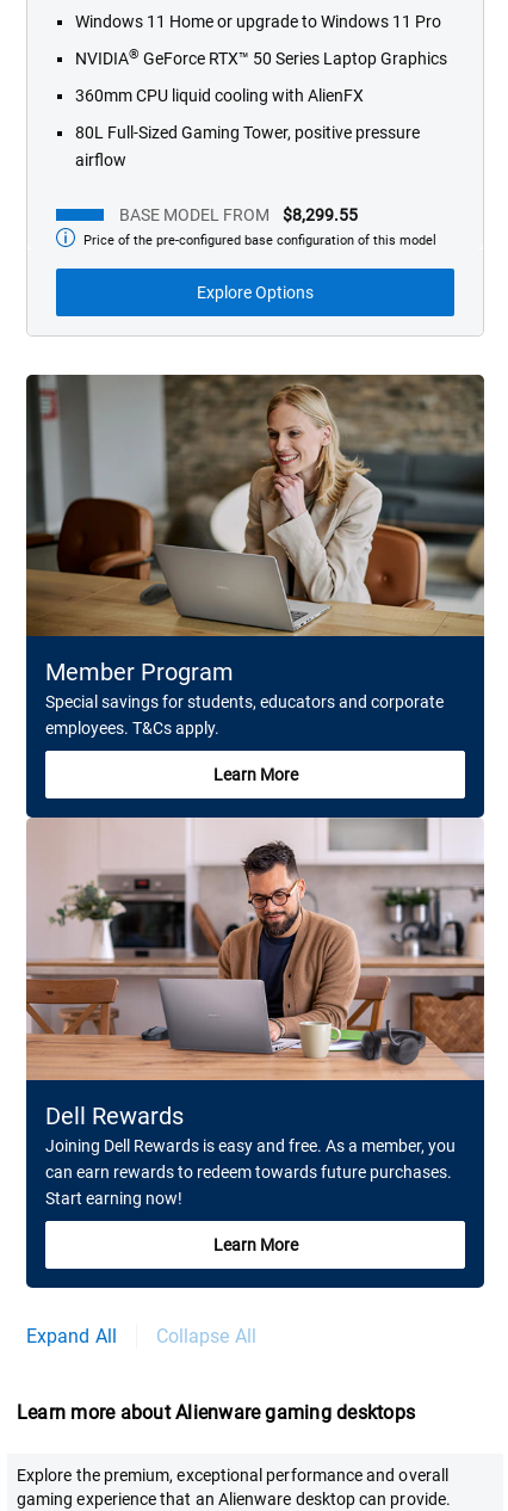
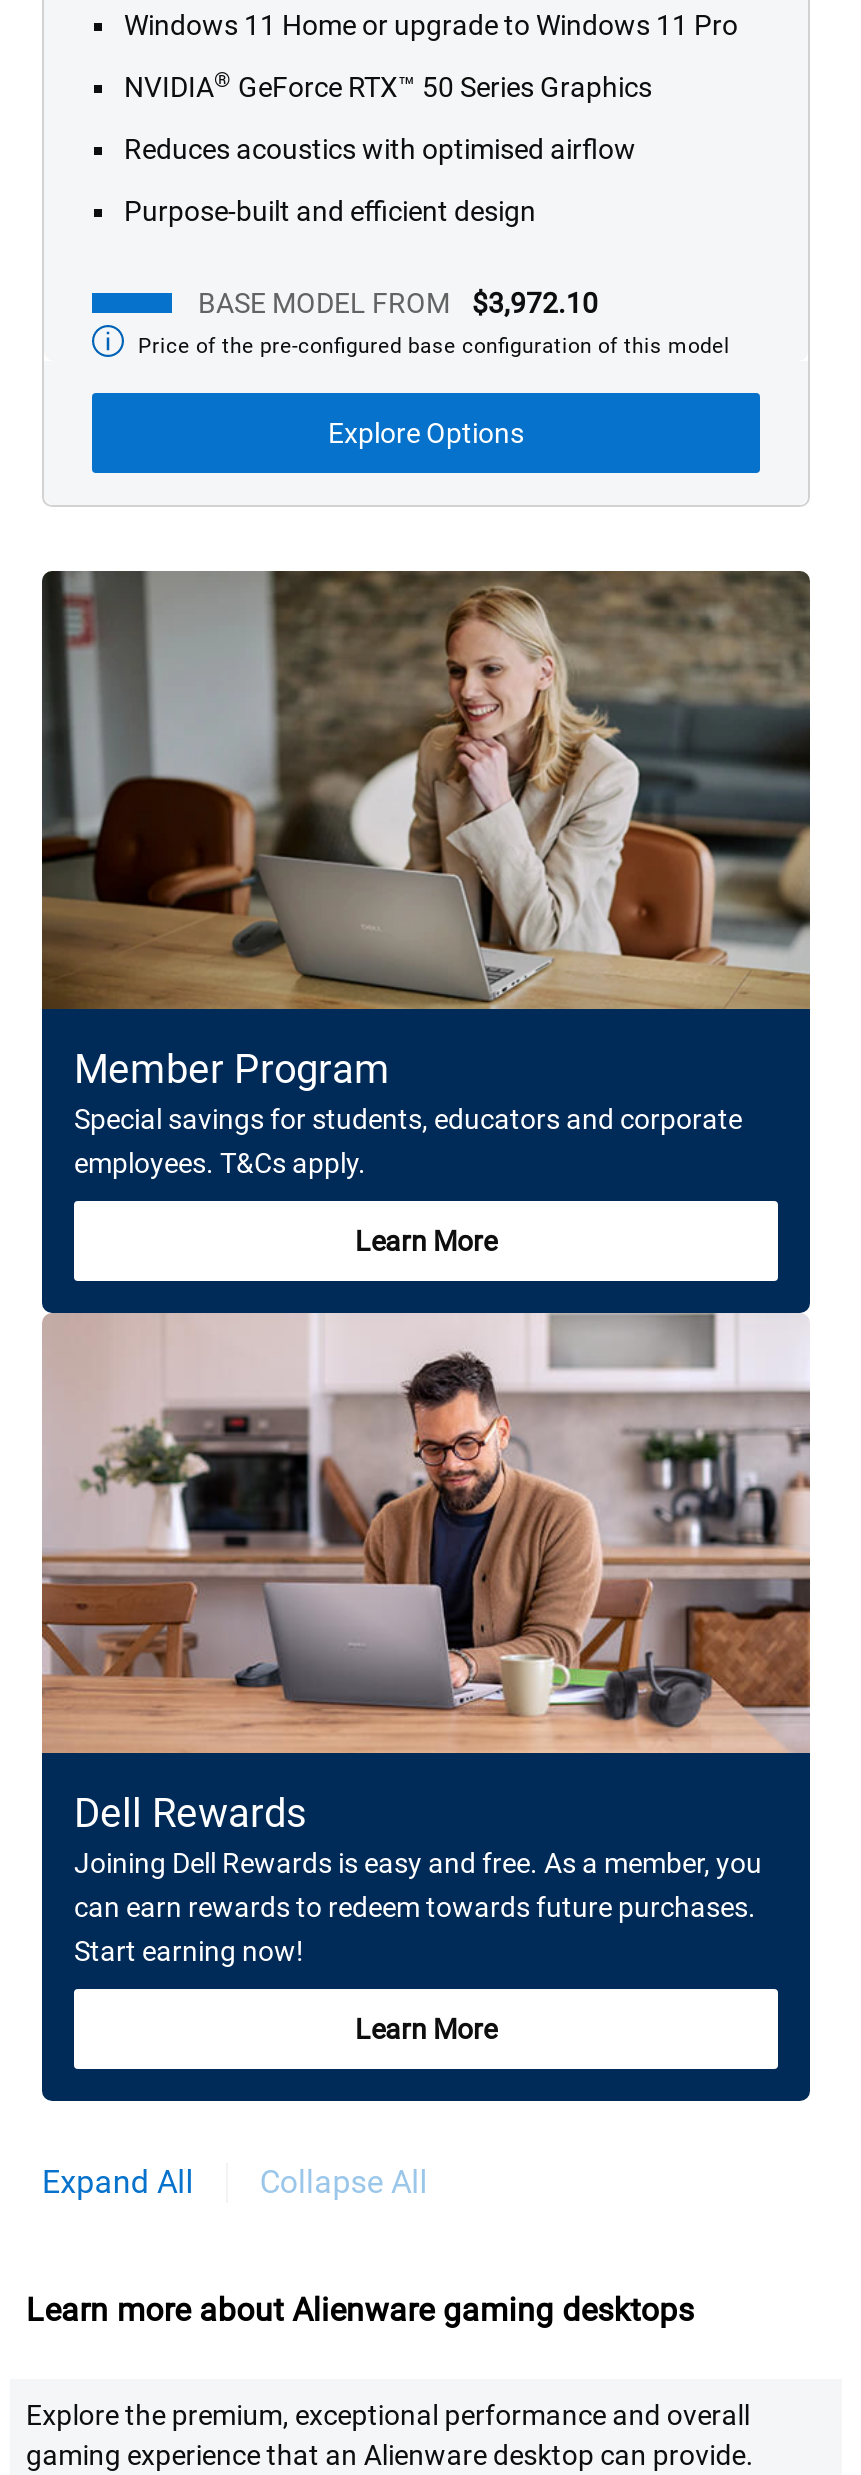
[75,46,447,68] NVIDIA® GeForce RTX™ 50 Series Laptop Graphics -> [124,66,652,103] NVIDIA® GeForce RTX™ 50 Series Graphics
[75,86,364,105] 360mm CPU liquid cooling with AlienFX -> [124,133,636,165] Reduces acoustics with optimised airflow
[75,123,420,169] 80L Full-Sized Gaming Tower, positive pressure | airflow -> [124,195,536,227] Purpose-built and efficient design
[119,205,358,224] BASE MODEL FROM $8,299.55 -> [198,287,598,319] BASE MODEL FROM $3,972.10

